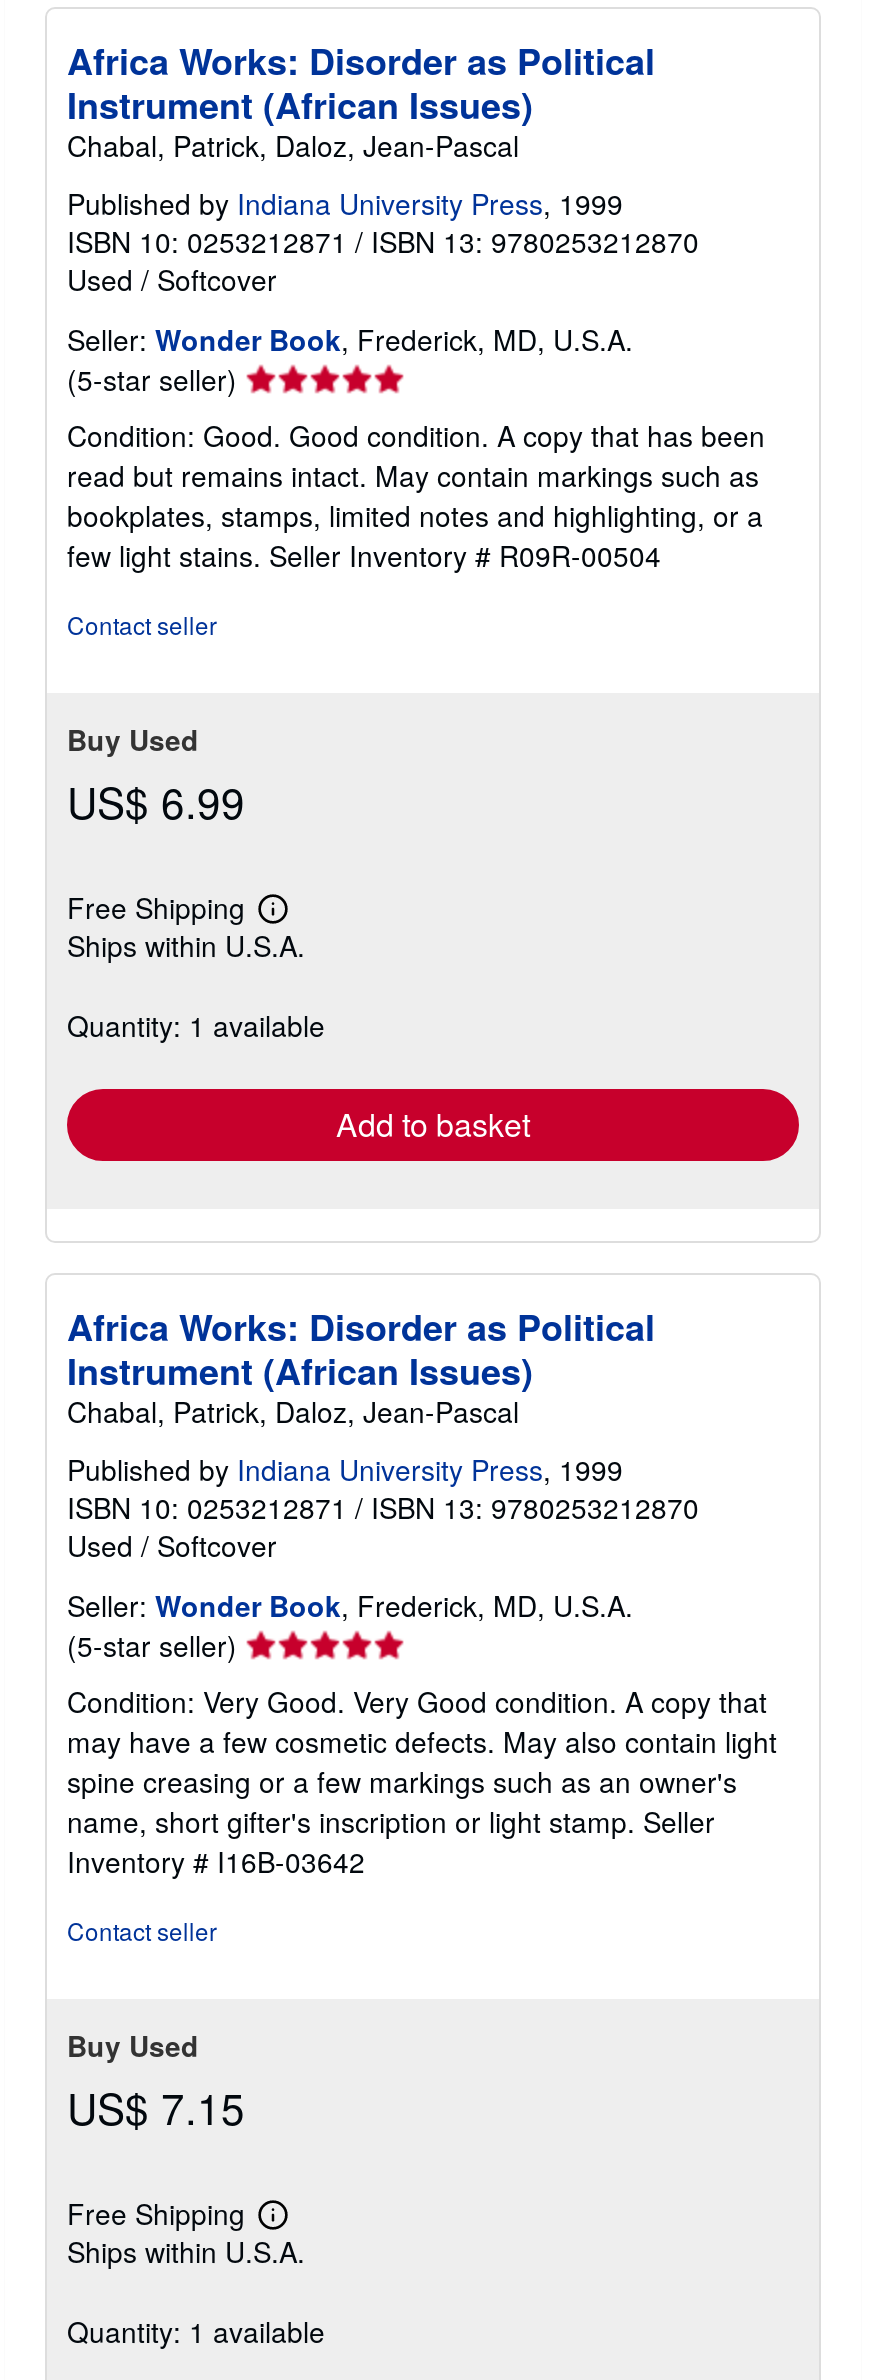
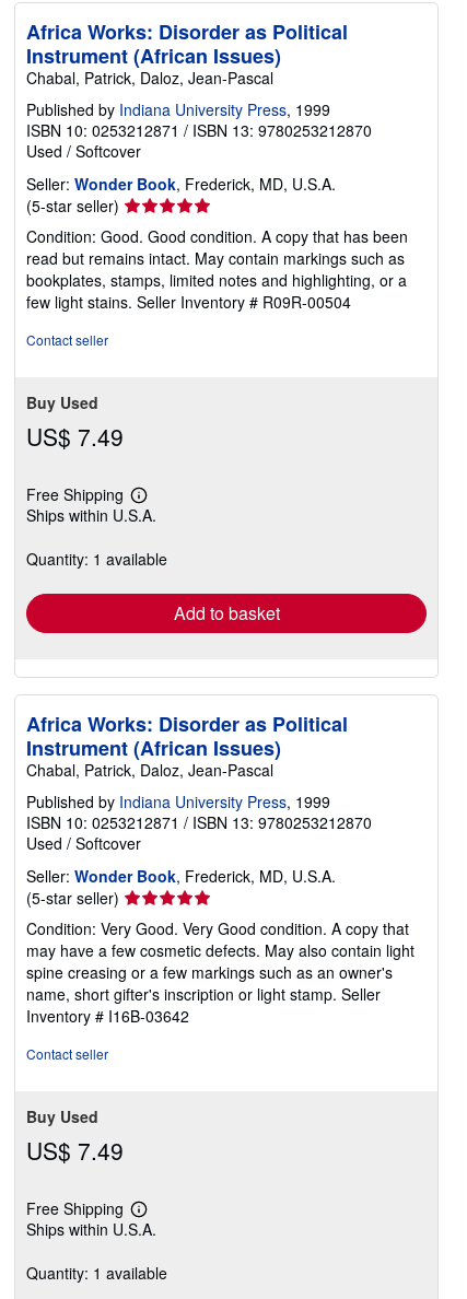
[67,770,245,830] US$ 6.99 -> [26,420,124,452] US$ 7.49
[67,2076,245,2136] US$ 7.15 -> [26,1134,124,1166] US$ 7.49

